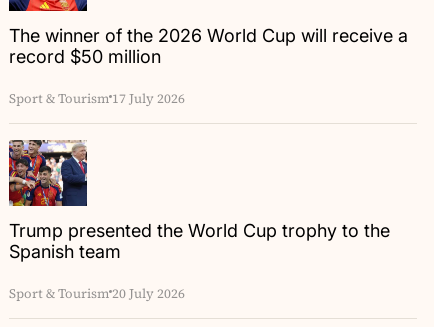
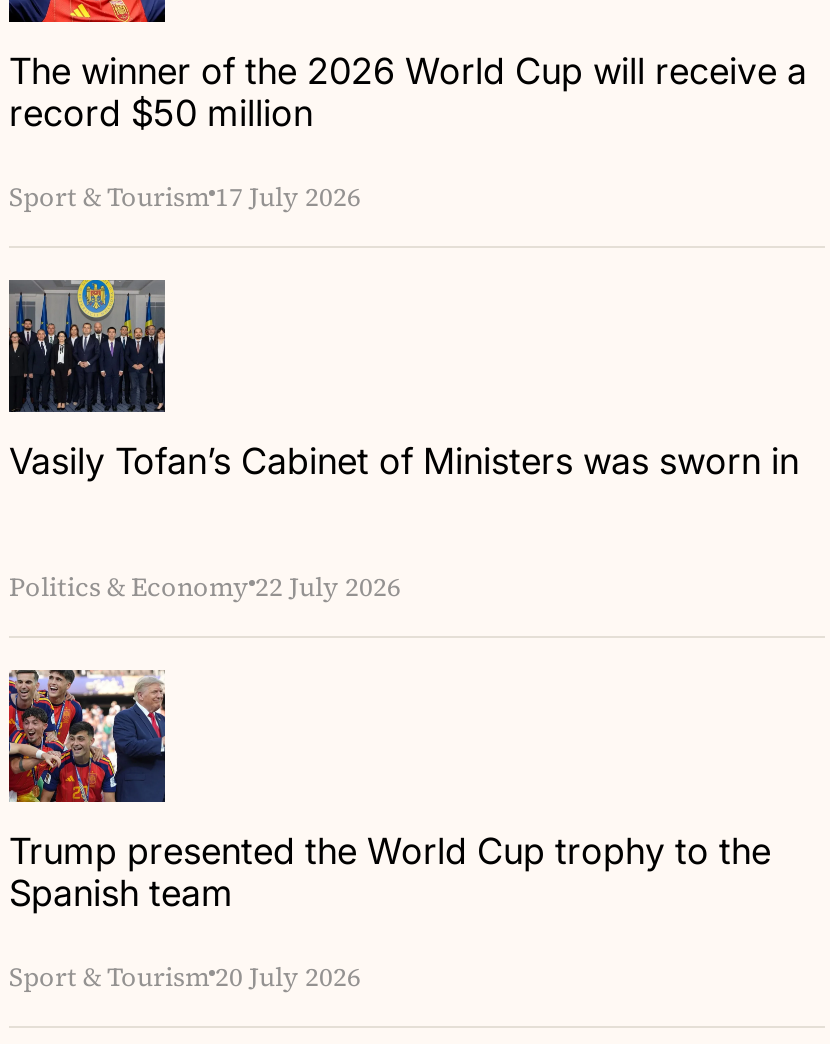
none -> [9,278,819,604] [image] | Vasily Tofan’s Cabinet of Ministers was sworn in | Politics & Economy 22 July 2026

